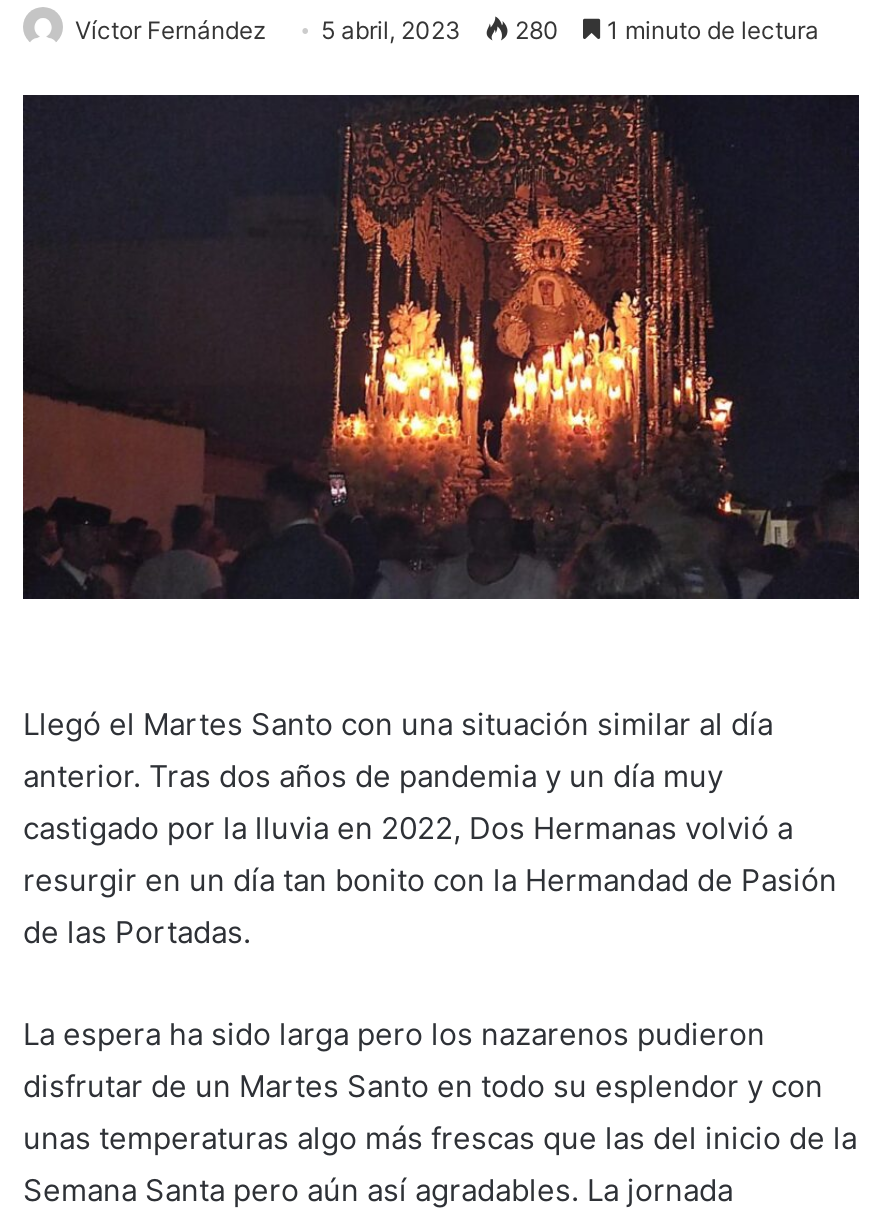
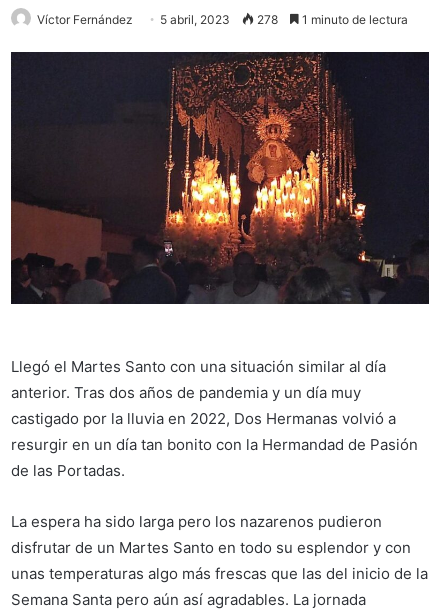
[75,15,819,45] Víctor Fernández 5 abril, 2023 280 1 minuto de lectura -> [37,12,408,27] Víctor Fernández 5 abril, 2023 278 1 minuto de lectura

